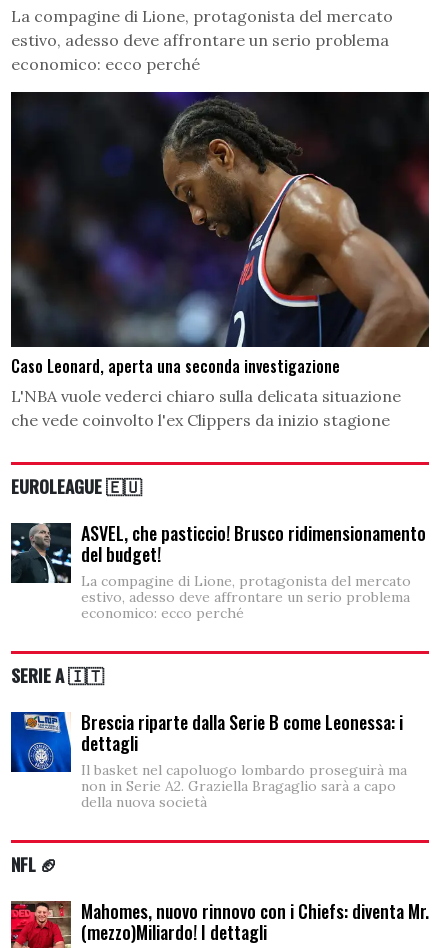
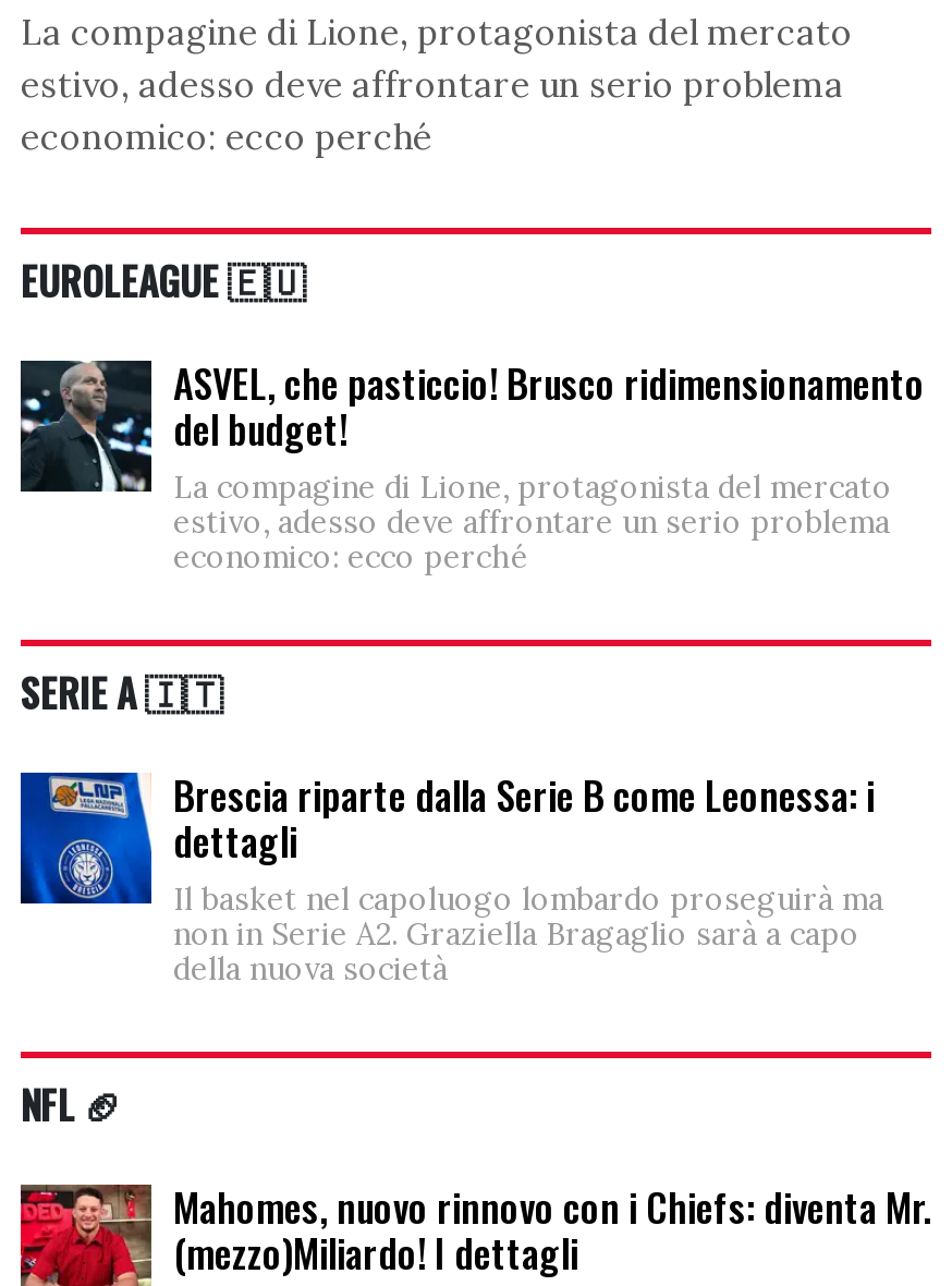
[10,91,430,430] [image] | Caso Leonard, aperta una seconda investigazione | L'NBA vuole vederci chiaro sulla delicata situazione | che vede coinvolto l'ex Clippers da inizio stagione -> none

